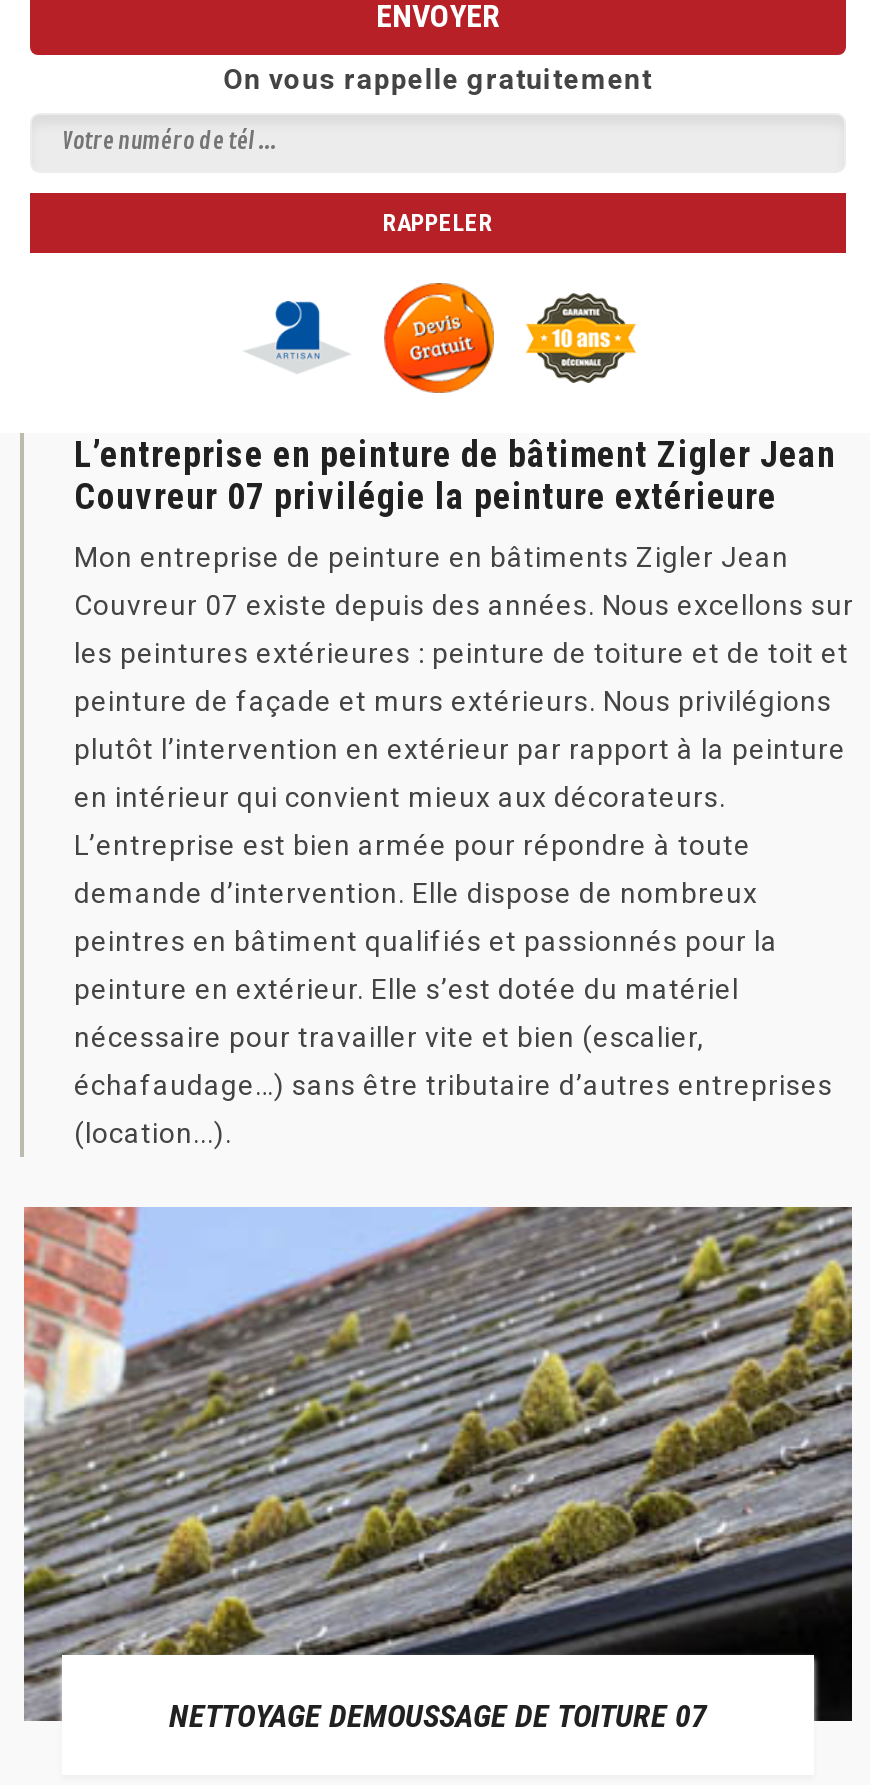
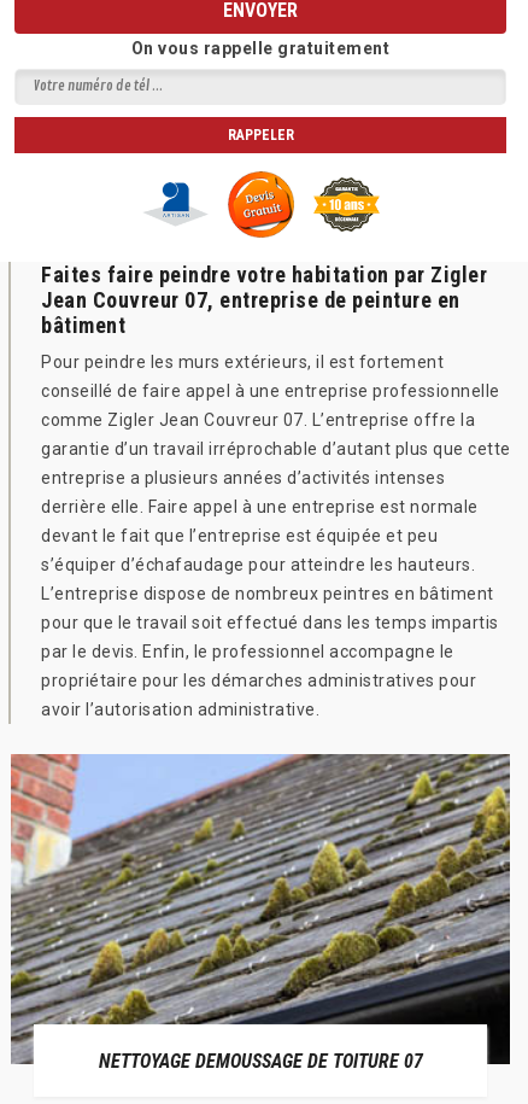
[74,433,836,517] L’entreprise en peinture de bâtiment Zigler Jean | Couvreur 07 privilégie la peinture extérieure -> [41,262,487,338] Faites faire peindre votre habitation par Zigler | Jean Couvreur 07, entreprise de peinture en | bâtiment
[74,541,789,573] Mon entreprise de peinture en bâtiments Zigler Jean -> [41,352,444,372] Pour peindre les murs extérieurs, il est fortement
[74,589,854,621] Couvreur 07 existe depuis des années. Nous excellons sur -> [41,381,500,401] conseillé de faire appel à une entreprise professionnelle
[74,637,849,669] les peintures extérieures : peinture de toiture et de toit et -> [41,410,475,430] comme Zigler Jean Couvreur 07. L’entreprise offre la
[74,685,832,717] peinture de façade et murs extérieurs. Nous privilégions -> [41,439,511,458] garantie d’un travail irréprochable d’autant plus que cette
[74,733,846,765] plutôt l’intervention en extérieur par rapport à la peinture -> [41,468,445,487] entreprise a plusieurs années d’activités intenses
[74,781,726,813] en intérieur qui convient mieux aux décorateurs. -> [41,497,478,516] derrière elle. Faire appel à une entreprise est normale
[74,829,751,861] L’entreprise est bien armée pour répondre à toute -> [41,526,438,545] devant le fait que l’entreprise est équipée et peu
[74,877,758,909] demande d’intervention. Elle dispose de nombreux -> [41,555,475,574] s’équiper d’échafaudage pour atteindre les hauteurs.
[74,925,778,957] peintres en bâtiment qualifiés et passionnés pour la -> [41,584,494,603] L’entreprise dispose de nombreux peintres en bâtiment
[74,973,739,1005] peinture en extérieur. Elle s’est dotée du matériel -> [41,613,498,632] pour que le travail soit effectué dans les temps impartis
[74,1021,704,1053] nécessaire pour travailler vite et bien (escalier, -> [41,642,454,661] par le devis. Enfin, le professionnel accompagne le
[74,1069,833,1101] échafaudage…) sans être tributaire d’autres entreprises -> [41,671,476,690] propriétaire pour les démarches administratives pour
[74,1117,232,1149] (location...). -> [41,700,319,719] avoir l’autorisation administrative.

